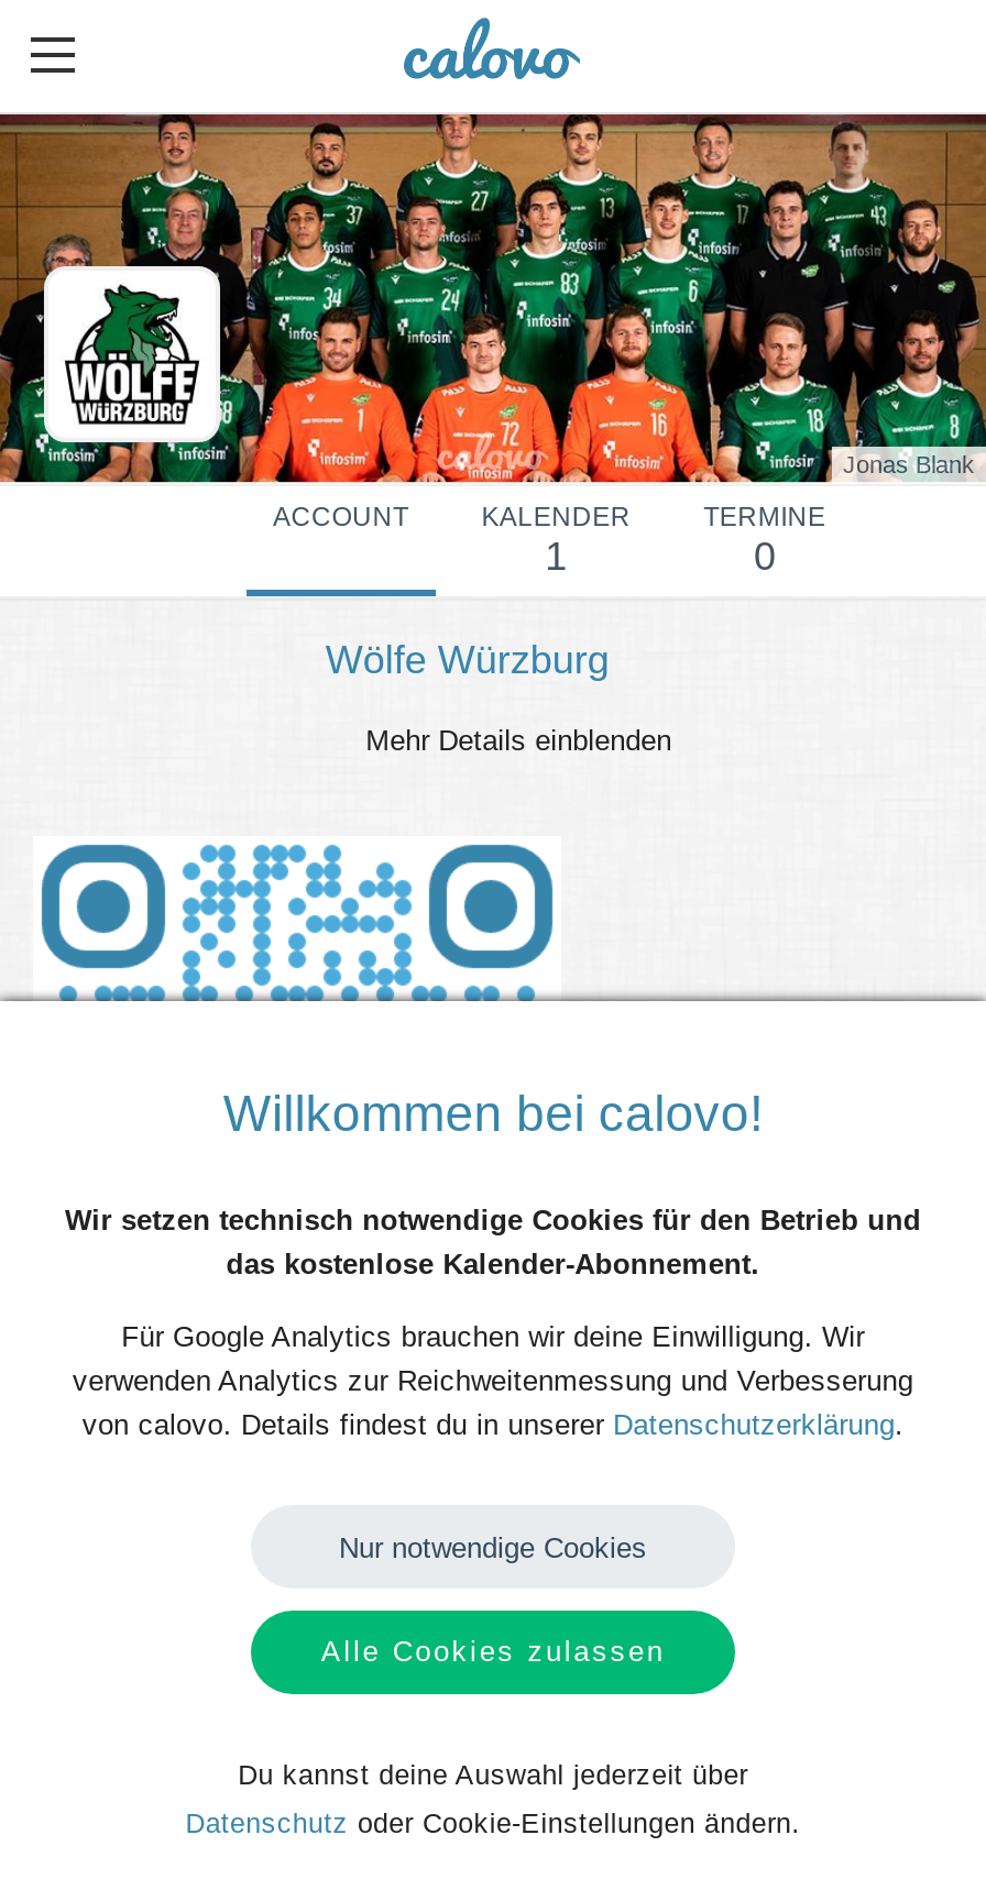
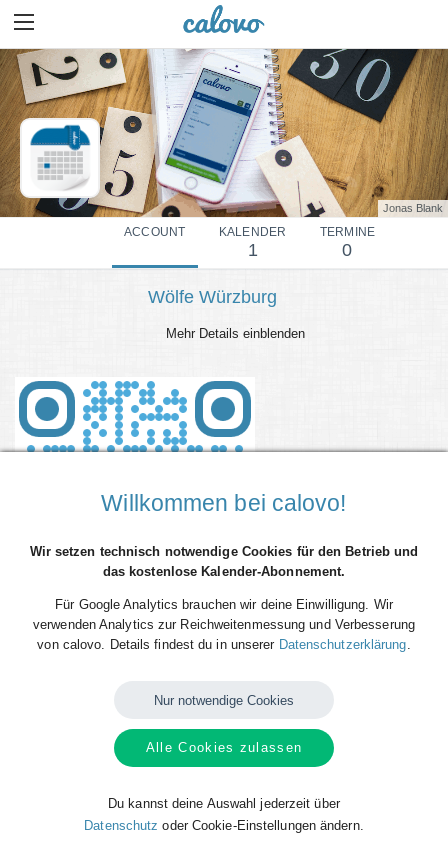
[7,112,979,484] [image] -> [3,48,445,218] [image]

